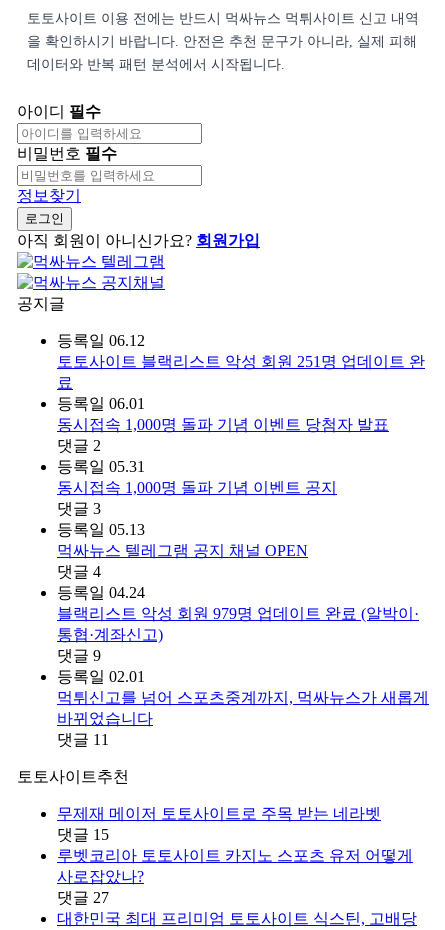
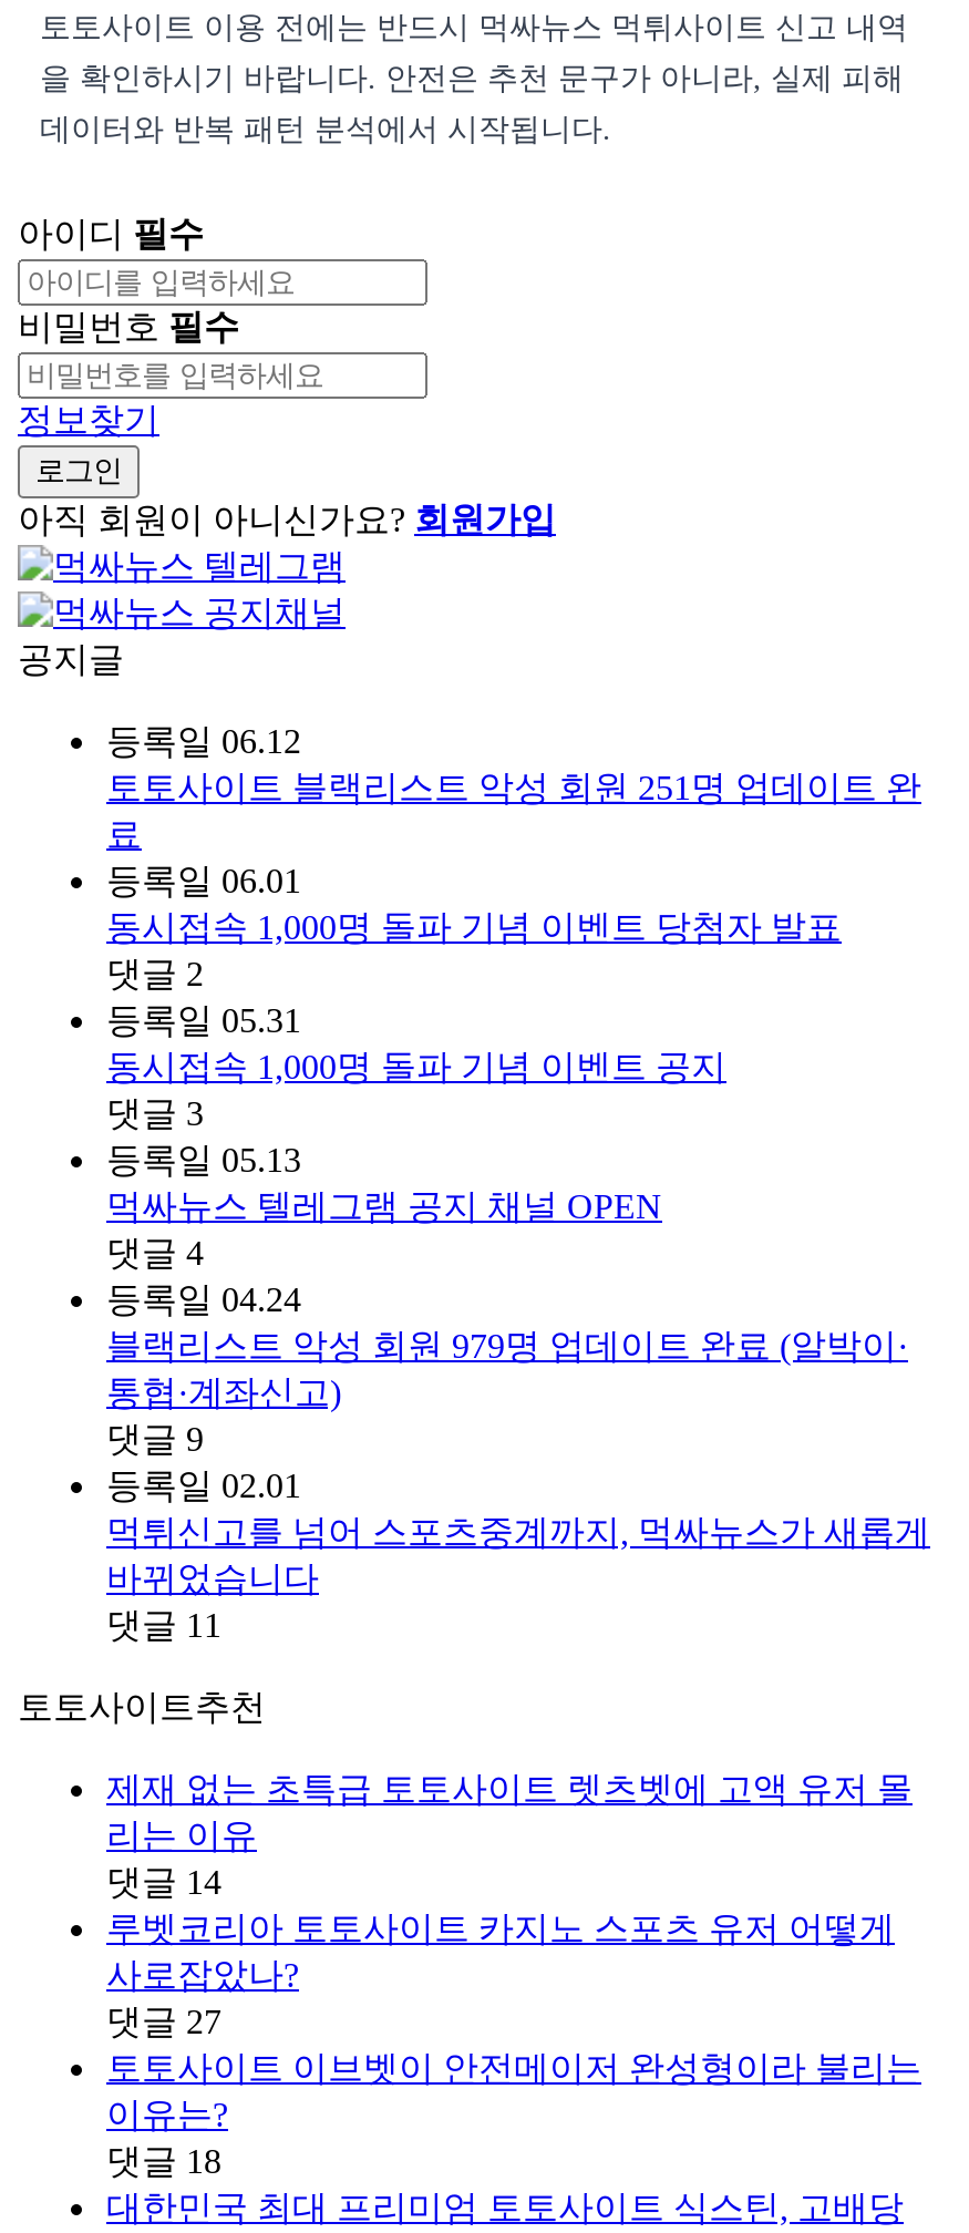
[57,805,381,843] 무제재 메이저 토토사이트로 주목 받는 네라벳 | 댓글 15 -> [106,1770,913,1901] 제재 없는 초특급 토토사이트 렛츠벳에 고액 유저 몰 | 리는 이유 | 댓글 14
none -> [106,2050,921,2180] 토토사이트 이브벳이 안전메이저 완성형이라 불리는 | 이유는? | 댓글 18

